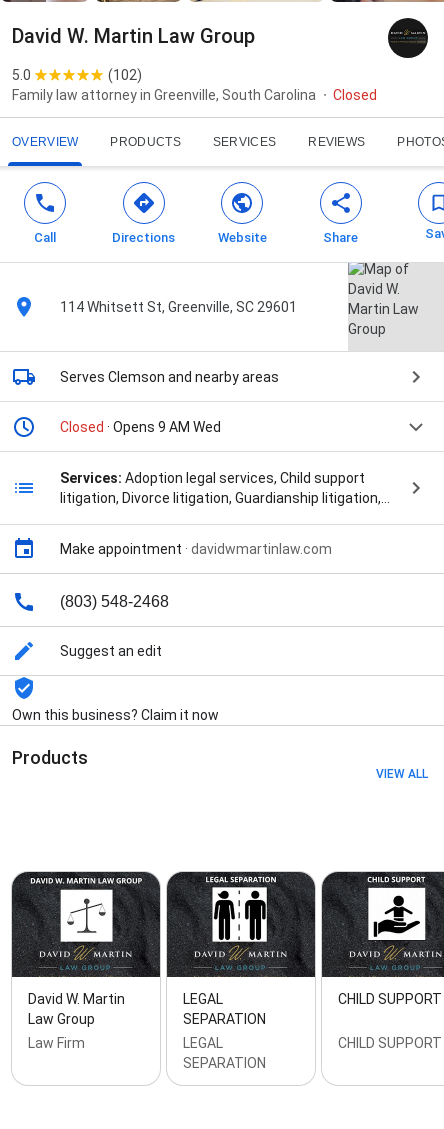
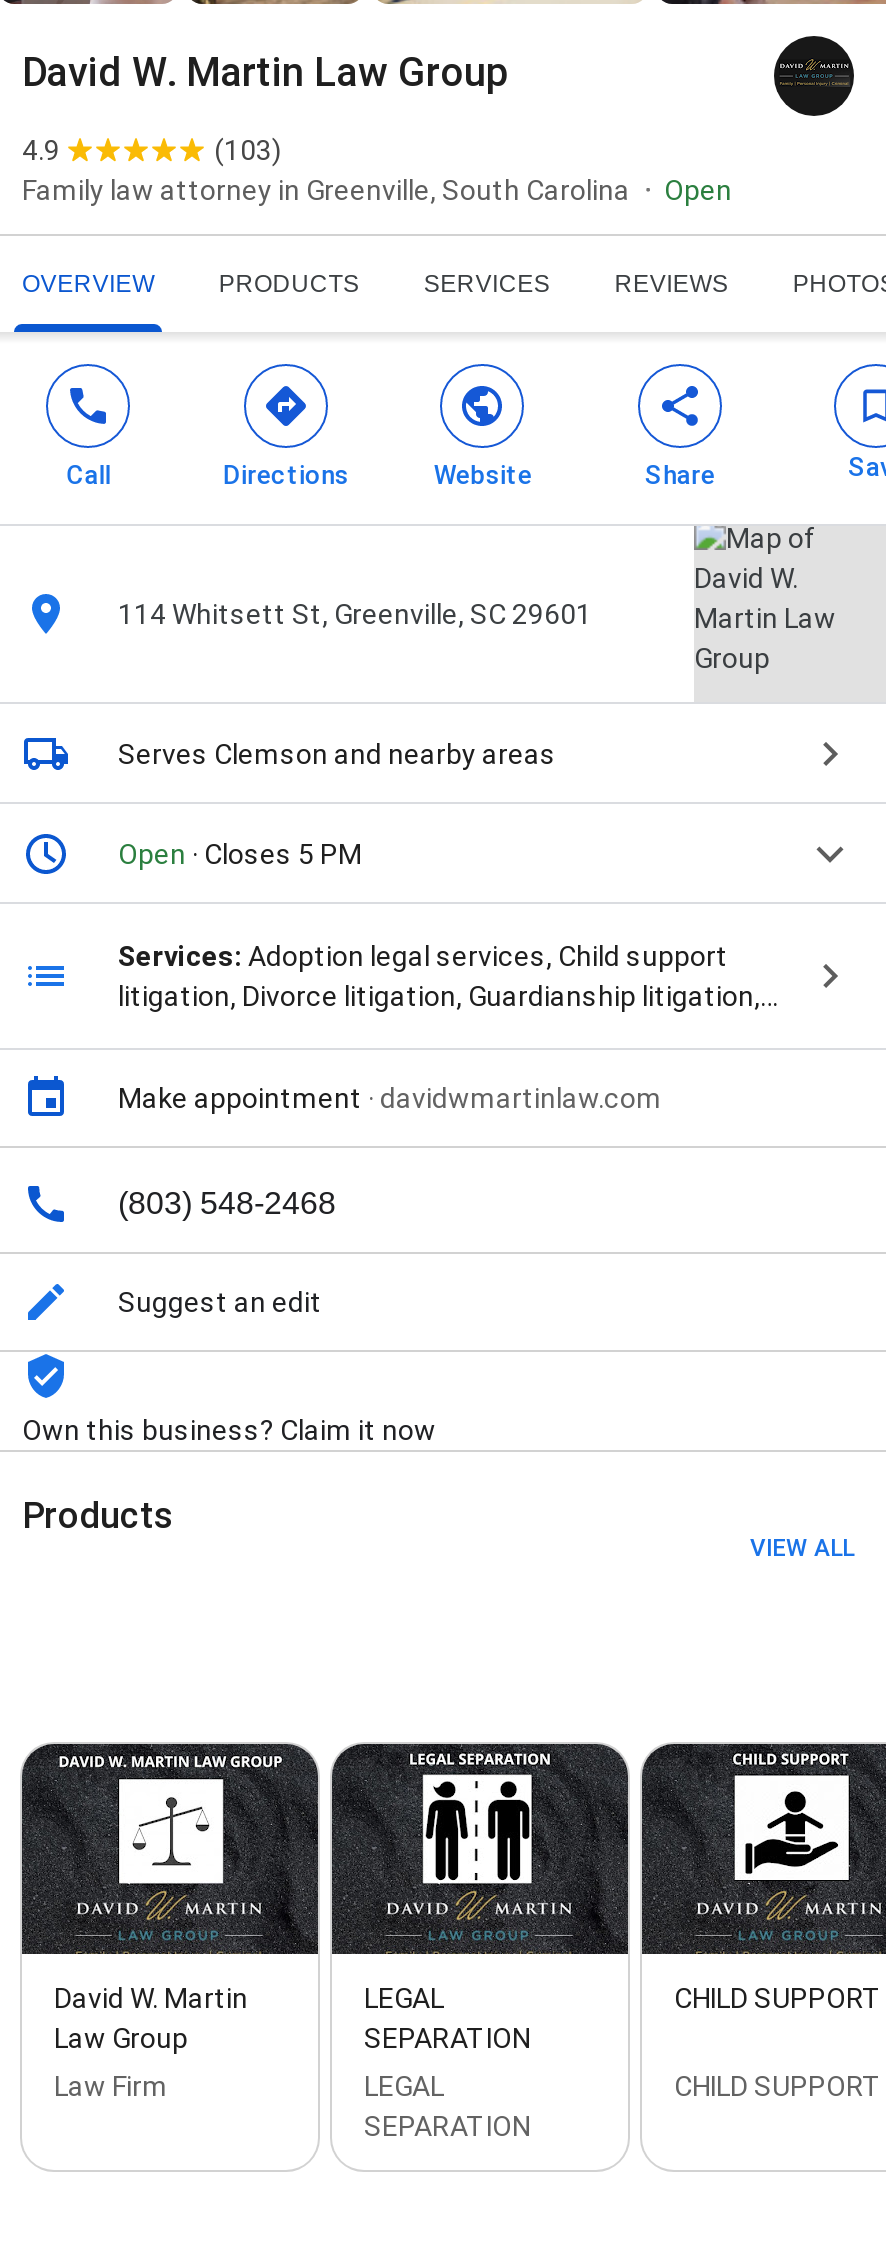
[12,67,31,83] 5.0 -> [22,134,60,166] 4.9
[108,67,142,83] (102) -> [214,134,282,166] (103)
[333,87,377,103] Closed -> [664,174,732,206] Open
[60,419,221,435] Closed · Opens 9 AM Wed -> [118,838,362,870] Open · Closes 5 PM

